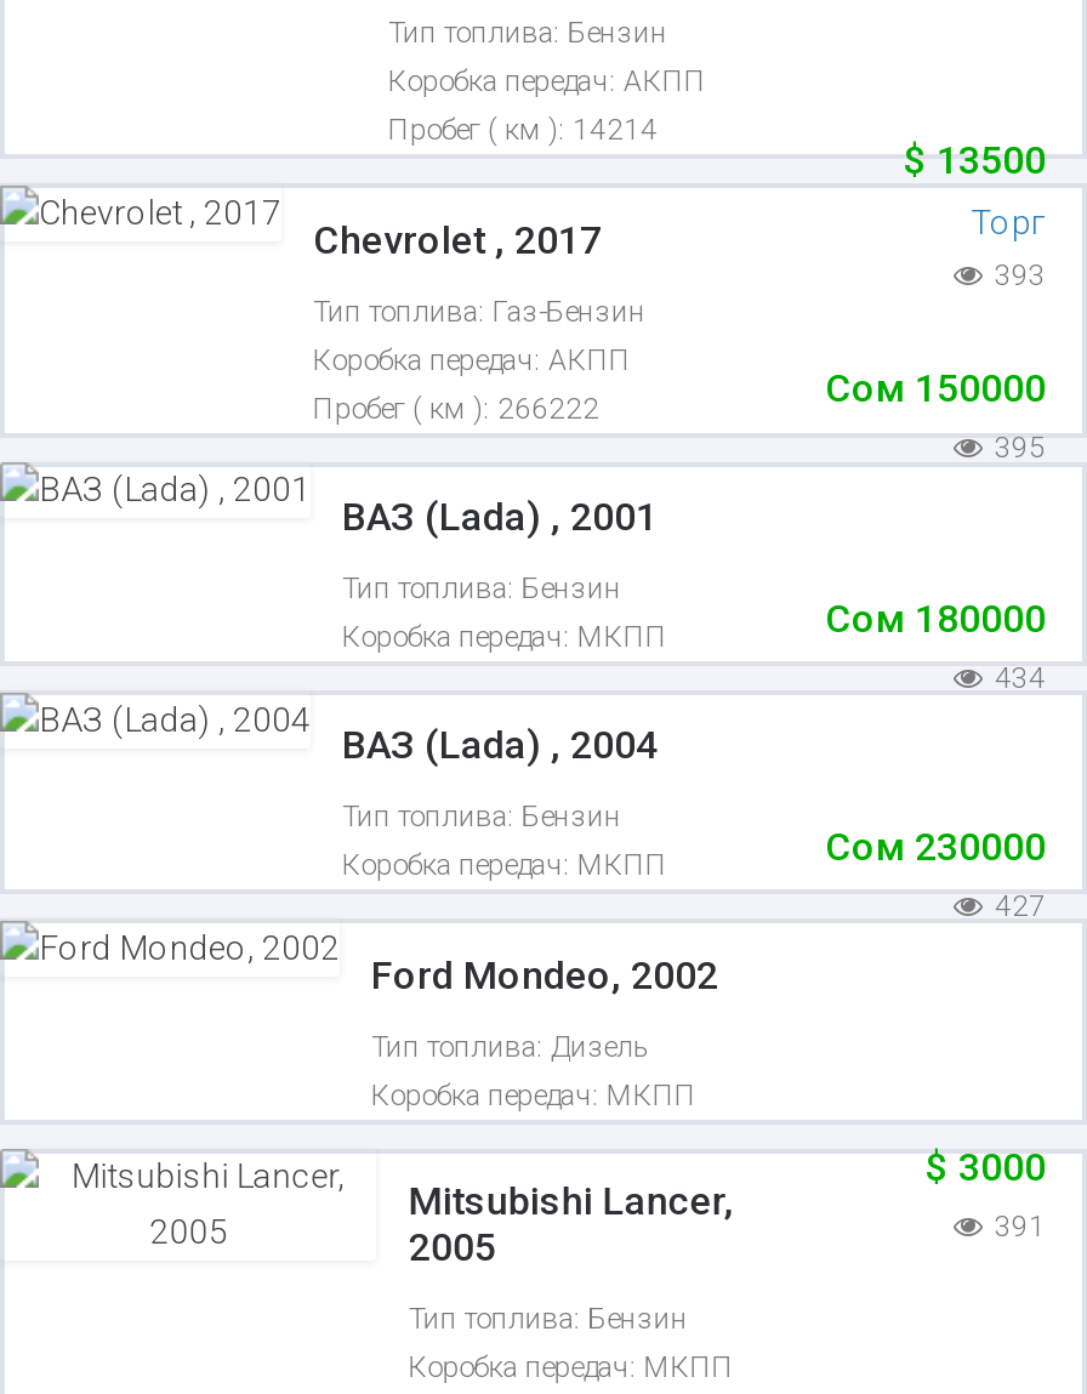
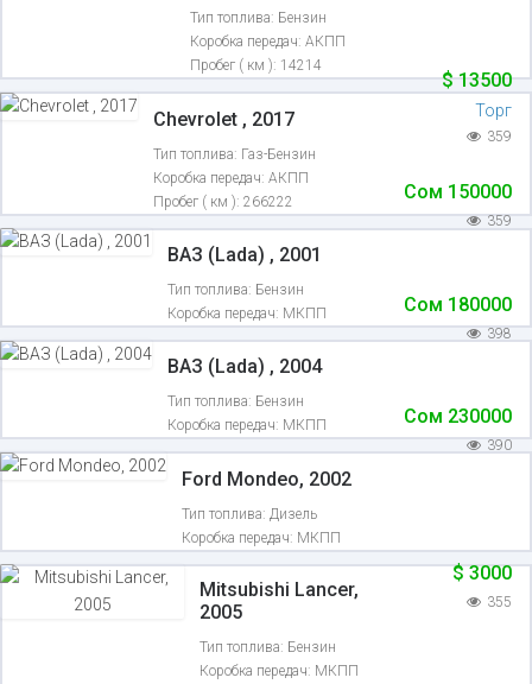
[995,258,1046,292] 393 -> [487,128,512,145] 359
[995,431,1046,465] 395 -> [487,213,512,230] 359
[995,660,1046,694] 434 -> [487,325,512,342] 398
[995,889,1046,923] 427 -> [487,437,512,454] 390
[995,1210,1046,1244] 391 -> [487,594,512,610] 355

